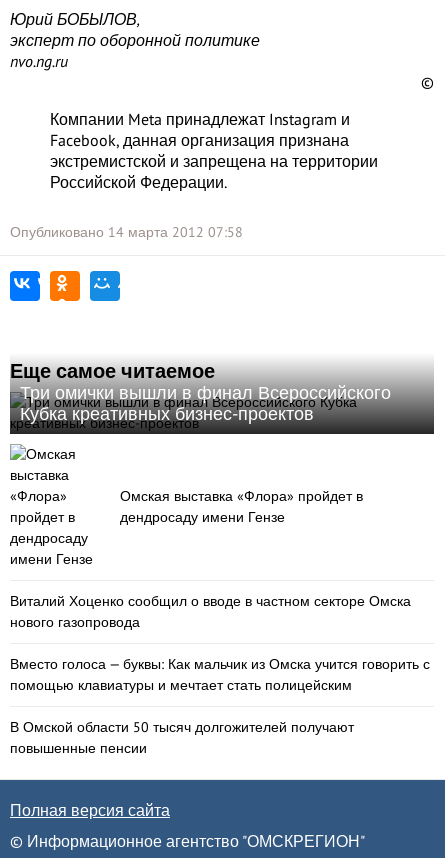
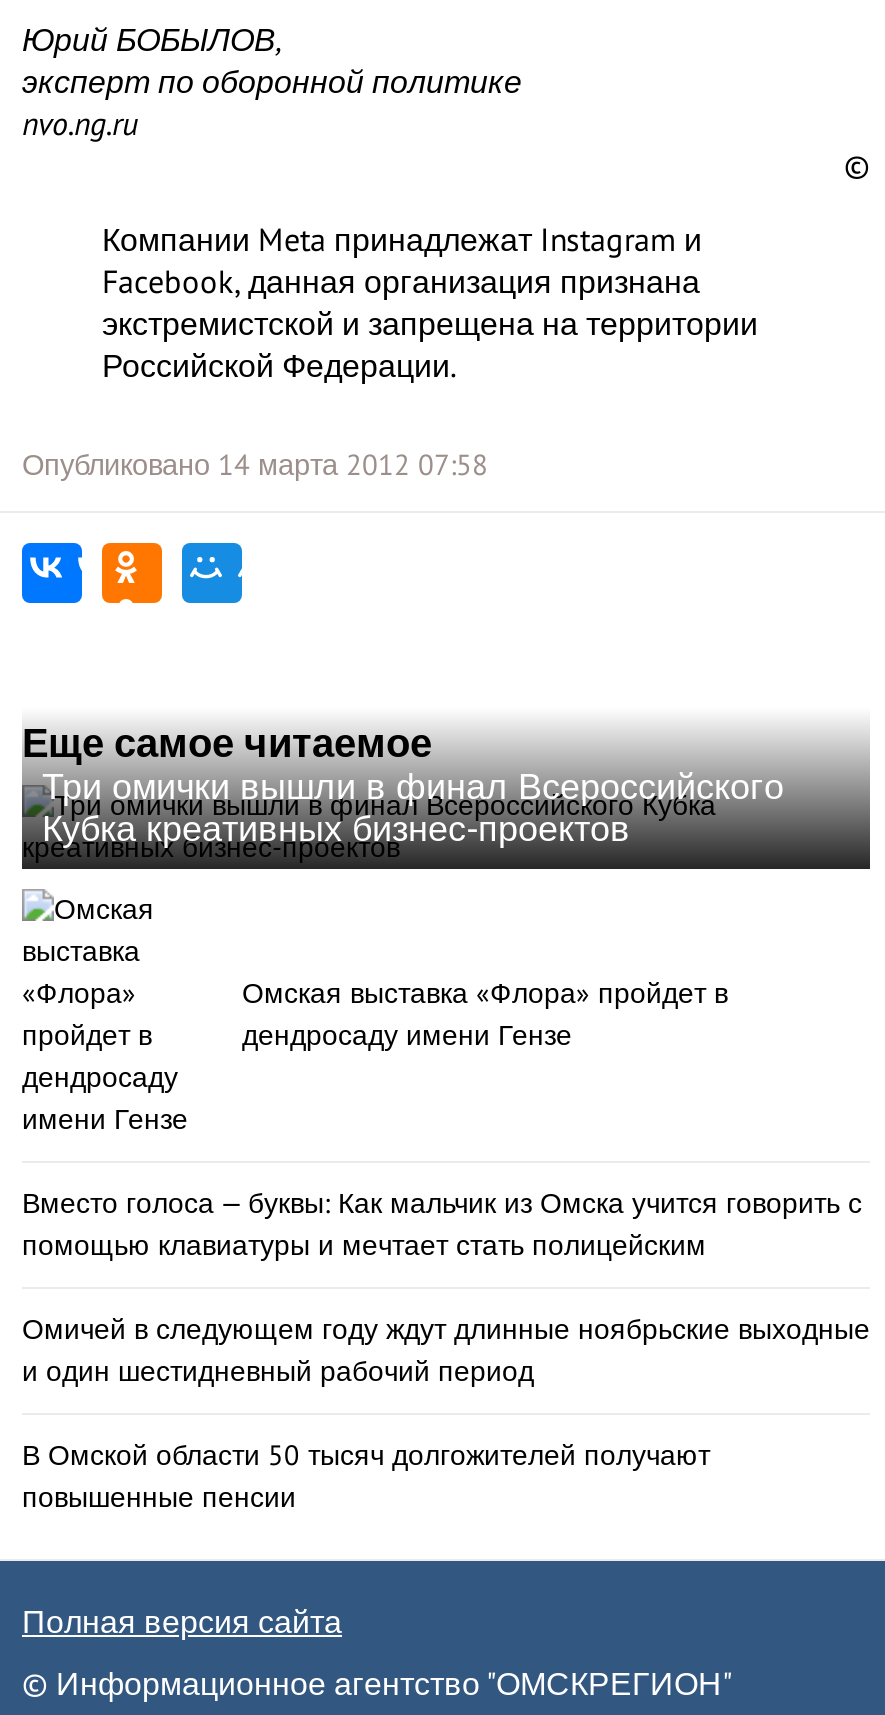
[10,592,411,631] Виталий Хоценко сообщил о вводе в частном секторе Омска | нового газопровода -> none
moved [10,655,430,694] -> [22,1185,862,1263]: Вместо голоса — буквы: Как мальчик из Омска учится говорить с | помощью клавиатуры и мечтает стать полицейским
none -> [22,1311,870,1389] Омичей в следующем году ждут длинные ноябрьские выходные | и один шестидневный рабочий период

